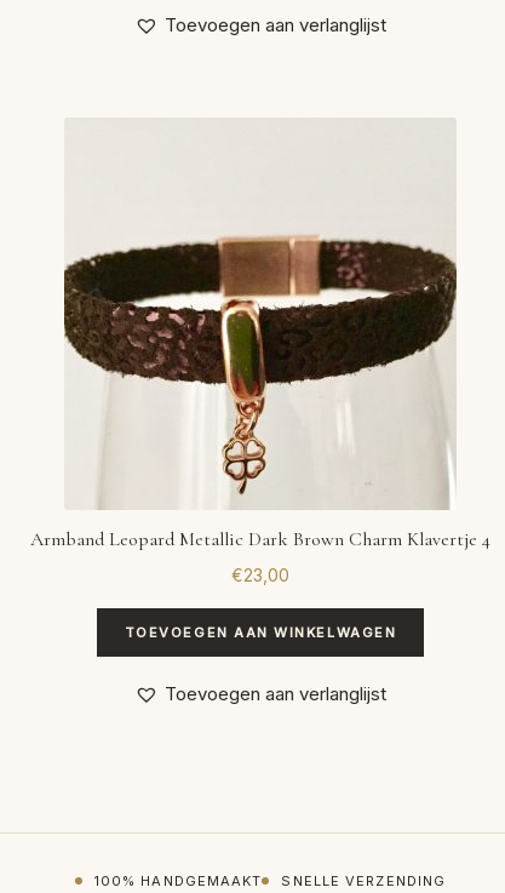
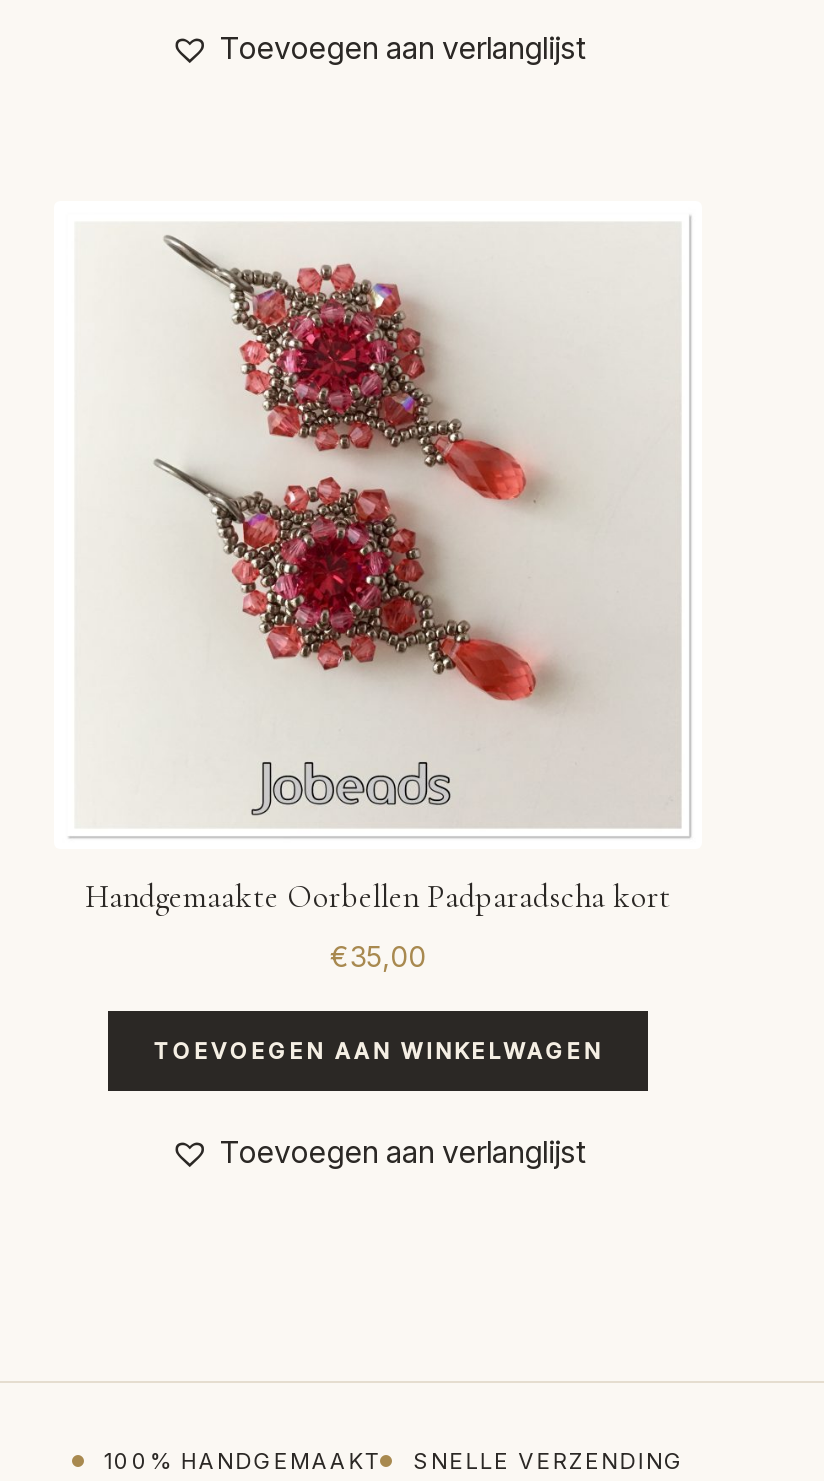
[30,119,490,551] [image] | Armband Leopard Metallic Dark Brown Charm Klavertje 4 -> [54,203,702,916] [image] | Handgemaakte Oorbellen Padparadscha kort
[231,565,289,585] €23,00 -> [330,939,426,973] €35,00

